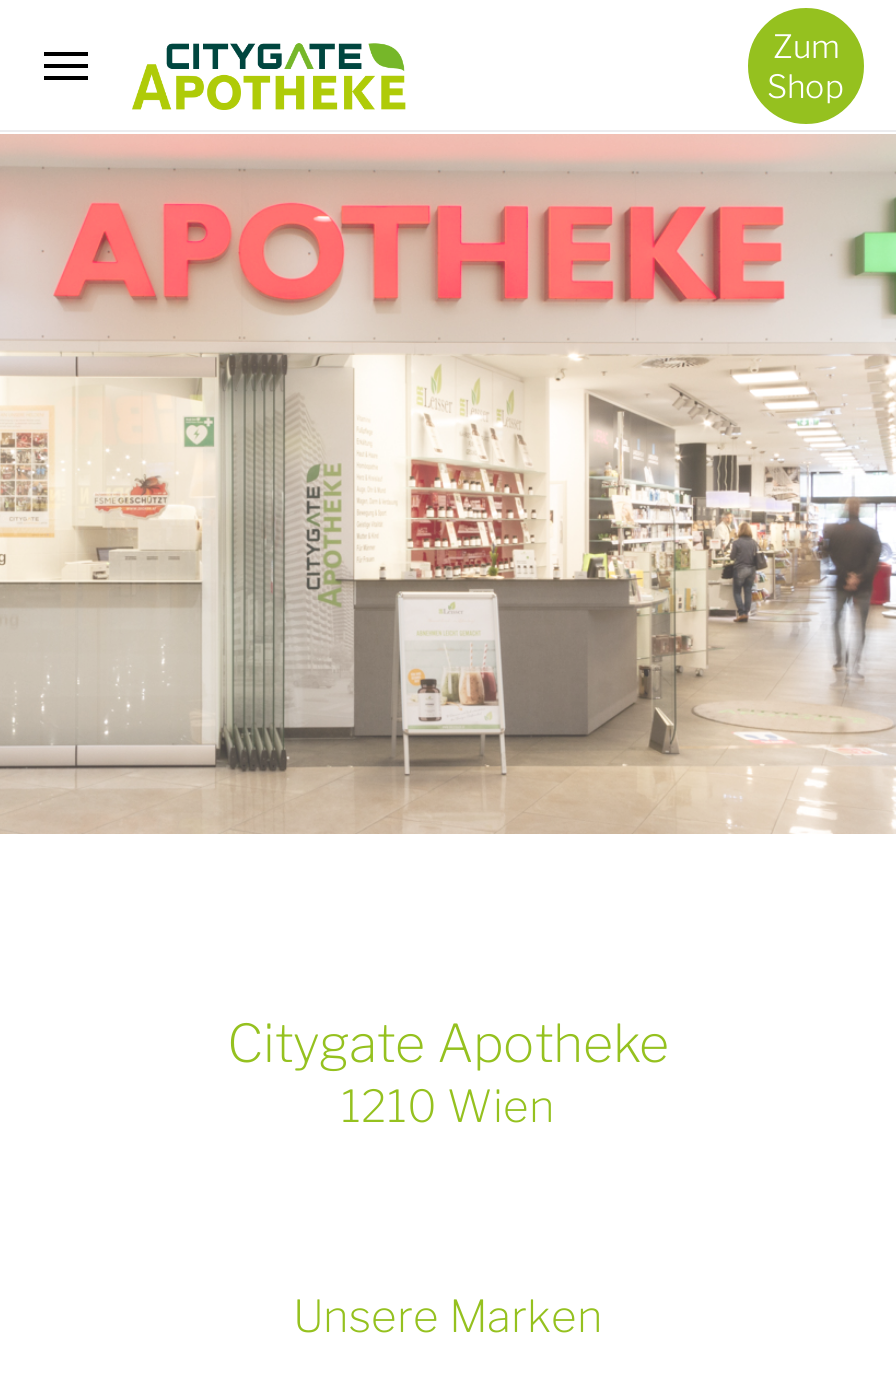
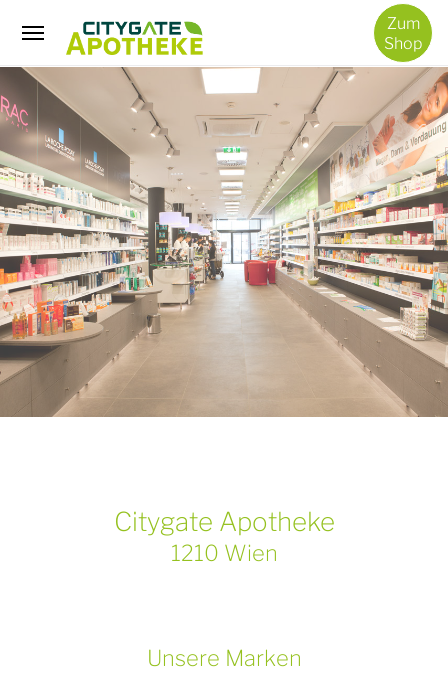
[6,134,890,834] [image] -> [3,66,445,418] [image]

